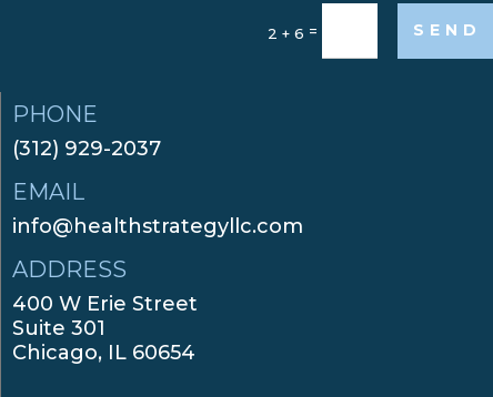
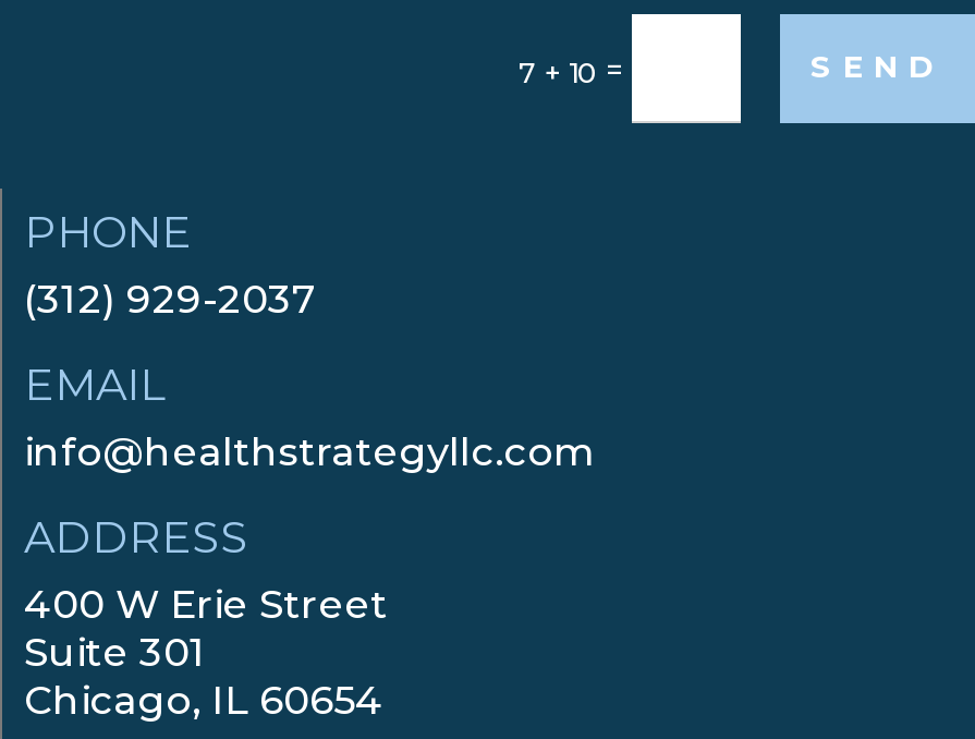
[268,22,322,41] 2 + 6 = -> [519,51,632,89] 7 + 10 =

